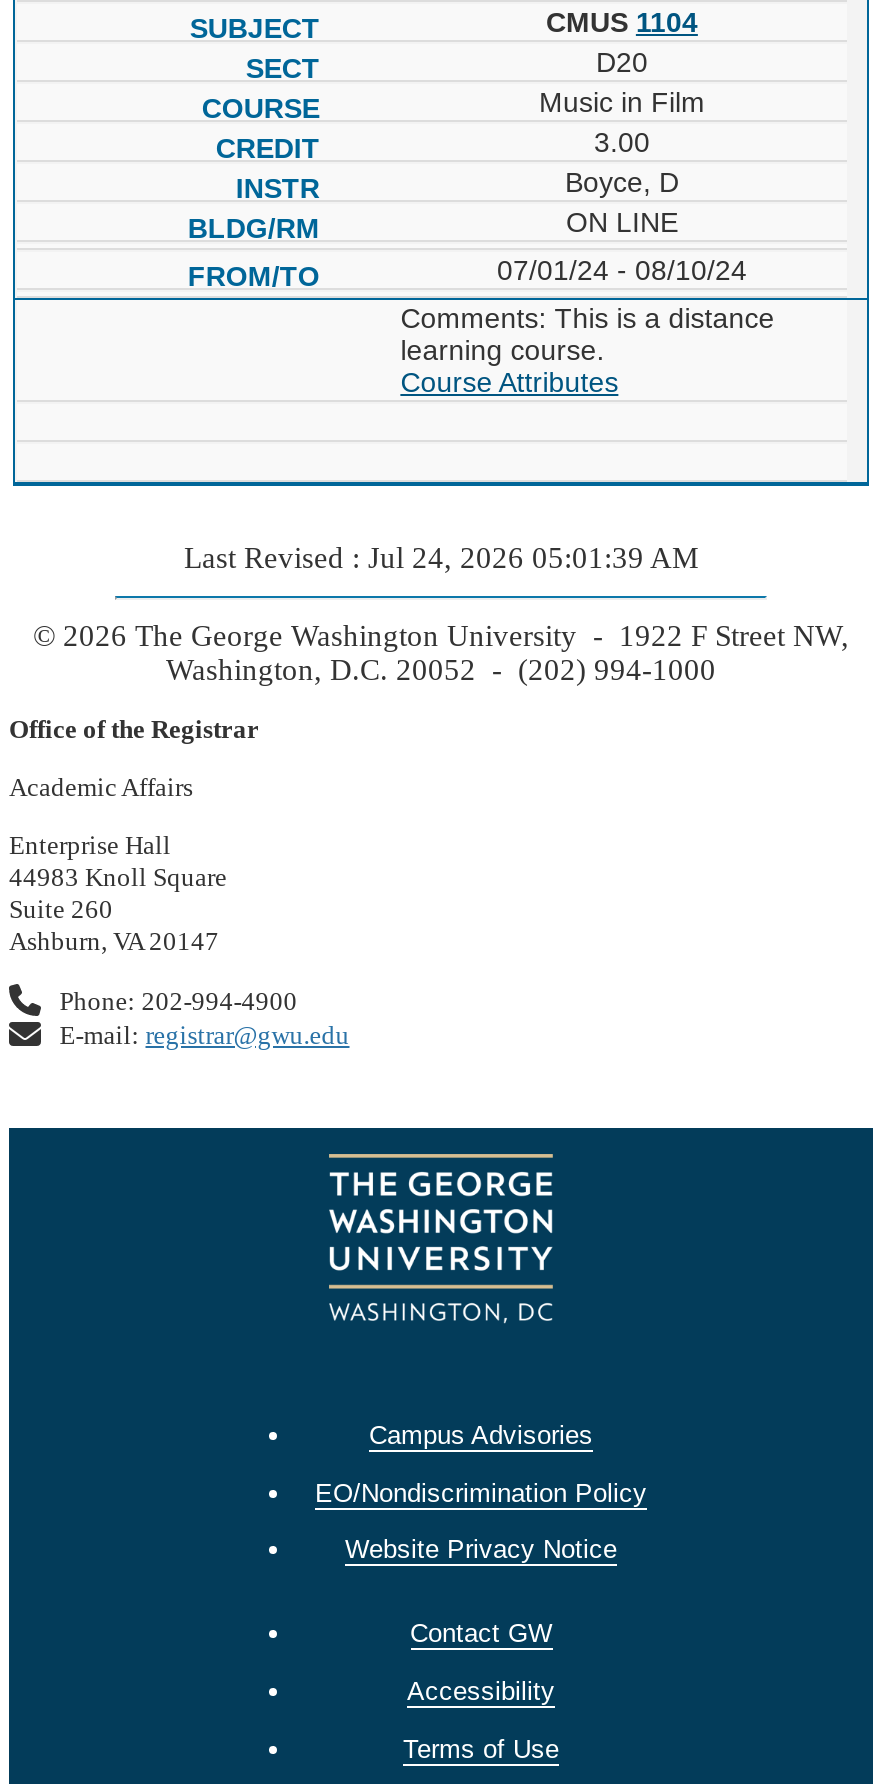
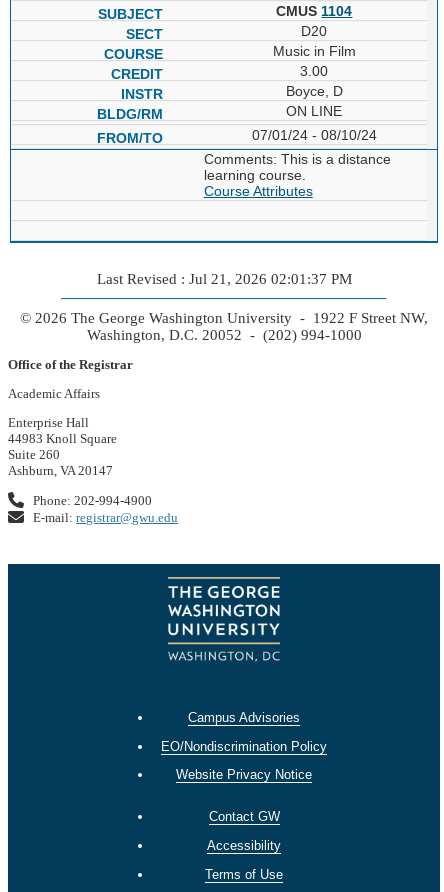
[184,541,698,573] Last Revised : Jul 24, 2026 05:01:39 AM -> [96,271,351,287] Last Revised : Jul 21, 2026 02:01:37 PM

